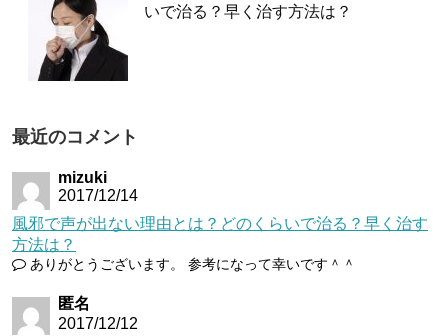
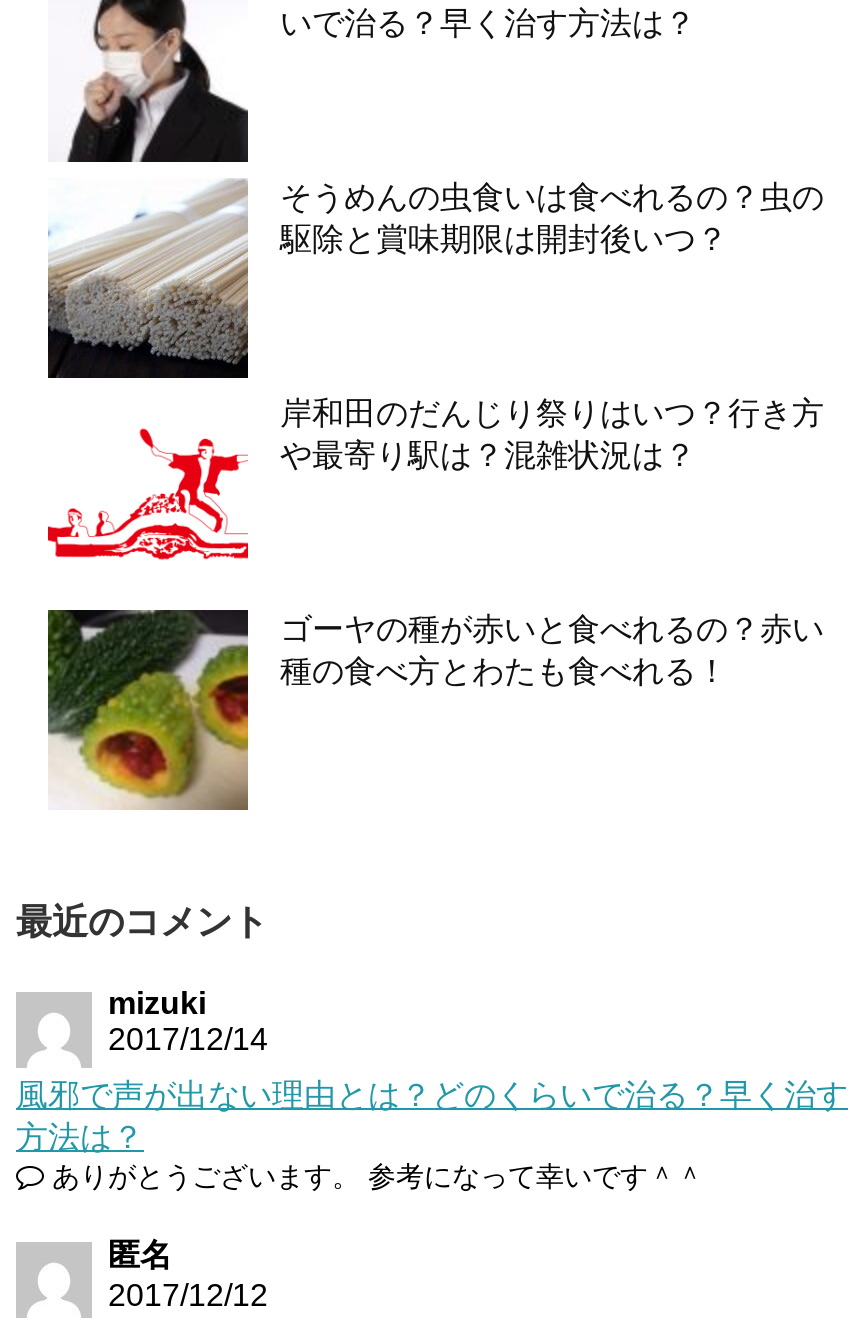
none -> [46,178,824,408] [image] | そうめんの虫食いは食べれるの？虫の | 駆除と賞味期限は開封後いつ？
none -> [46,396,824,562] [image] | 岸和田のだんじり祭りはいつ？行き方 | や最寄り駅は？混雑状況は？
none -> [46,588,824,812] [image] | ゴーヤの種が赤いと食べれるの？赤い | 種の食べ方とわたも食べれる！

